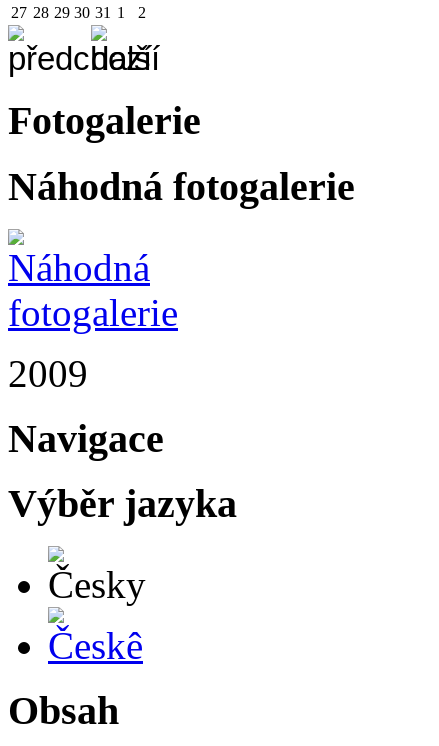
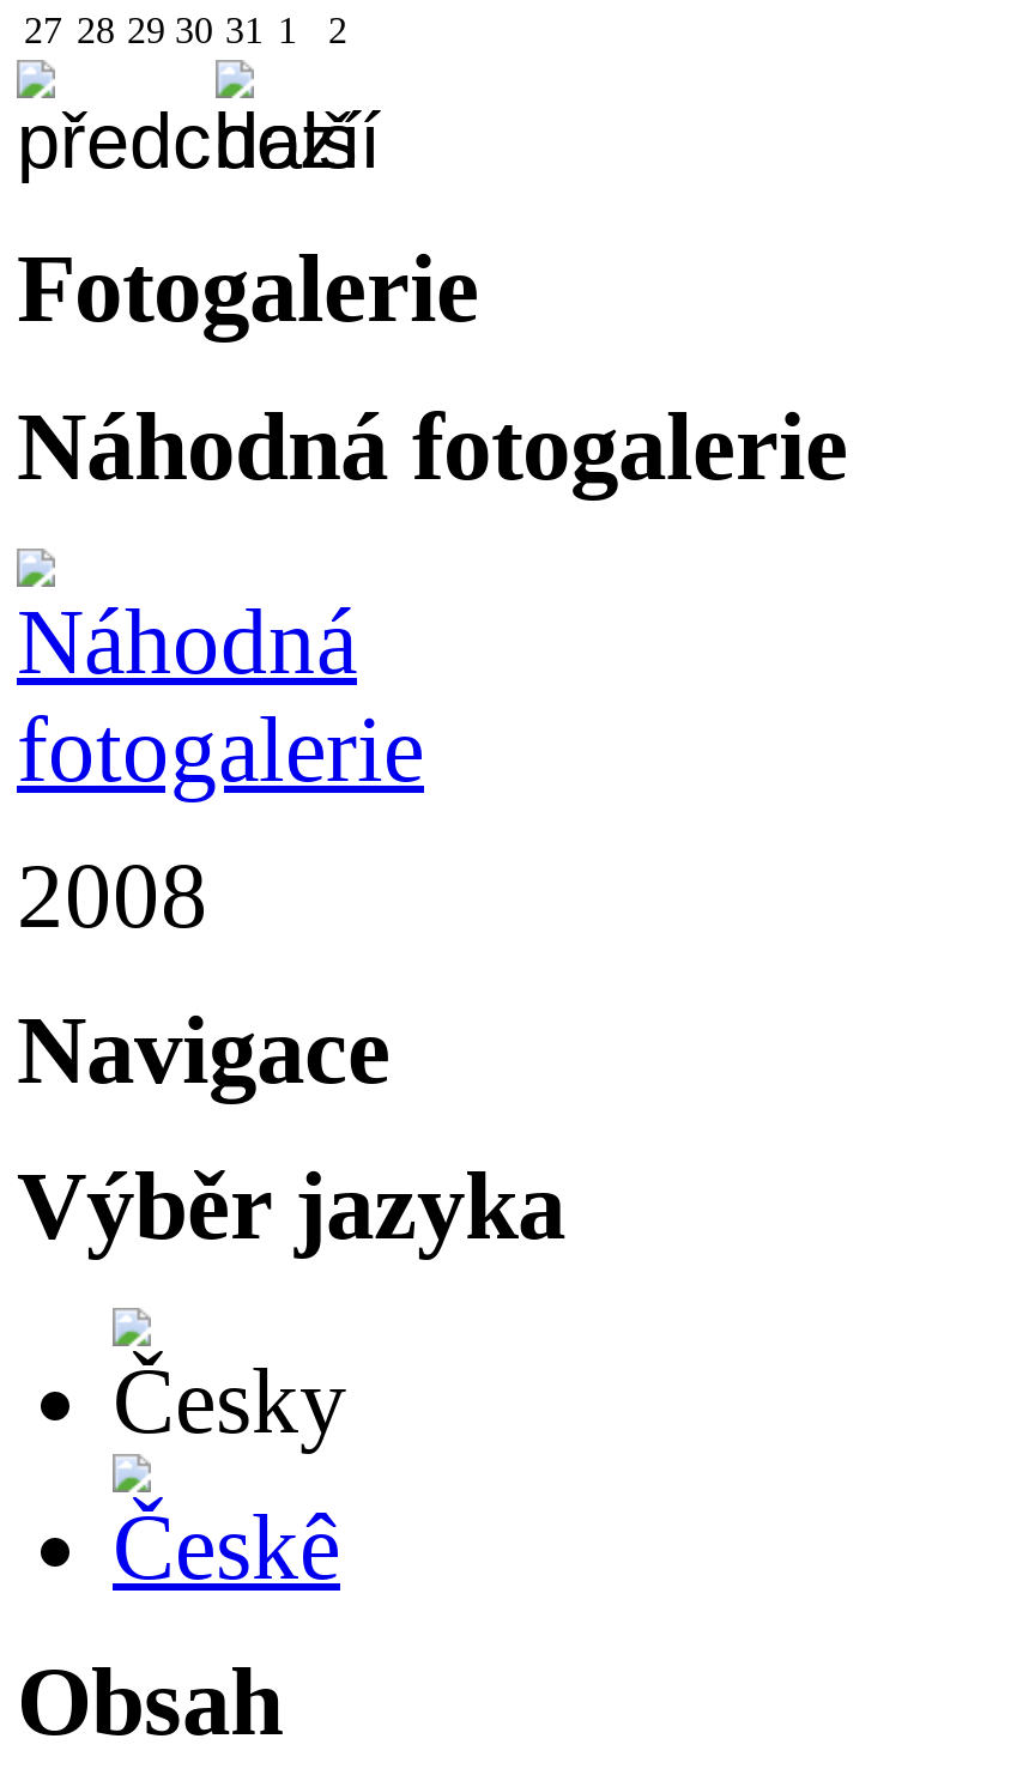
[8,352,88,395] 2009 -> [17,843,208,946] 2008

